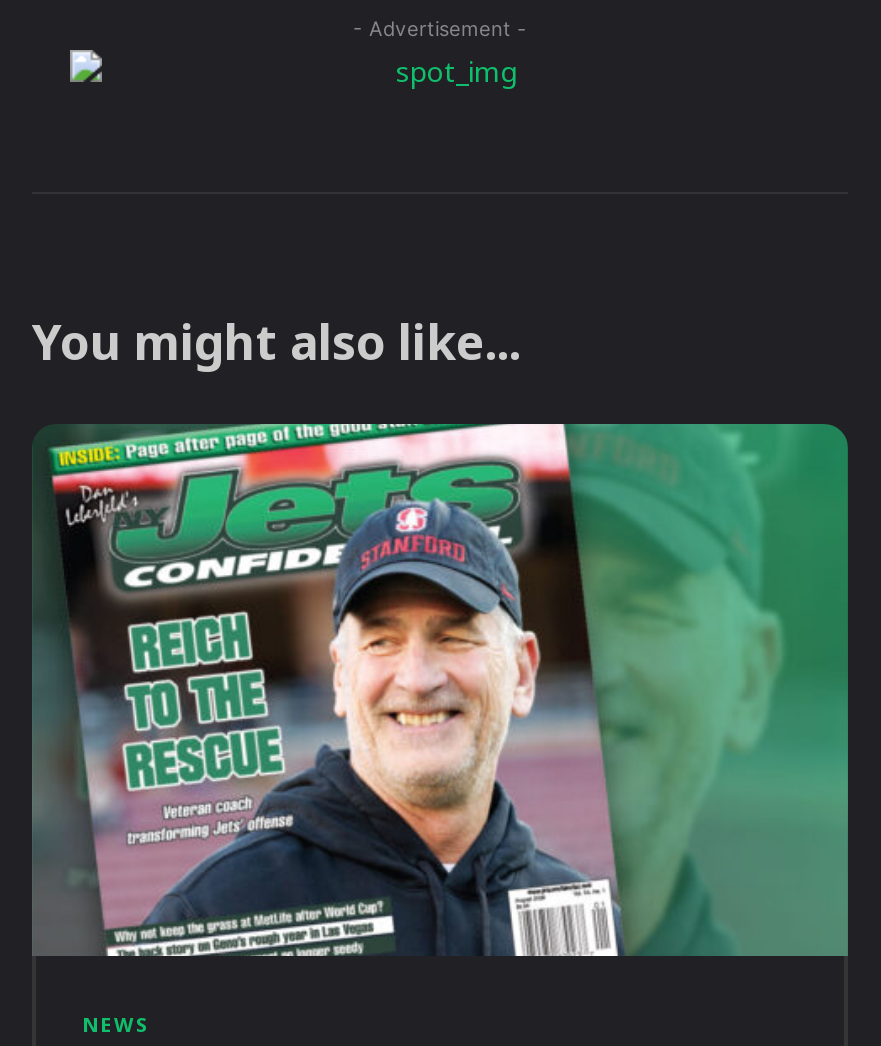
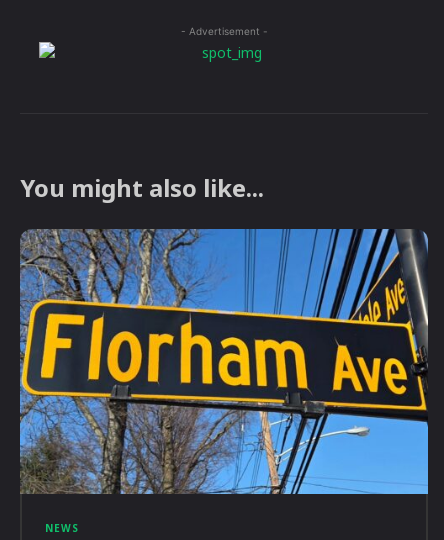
[32,421,850,959] [image] -> [19,228,429,495] [image]

